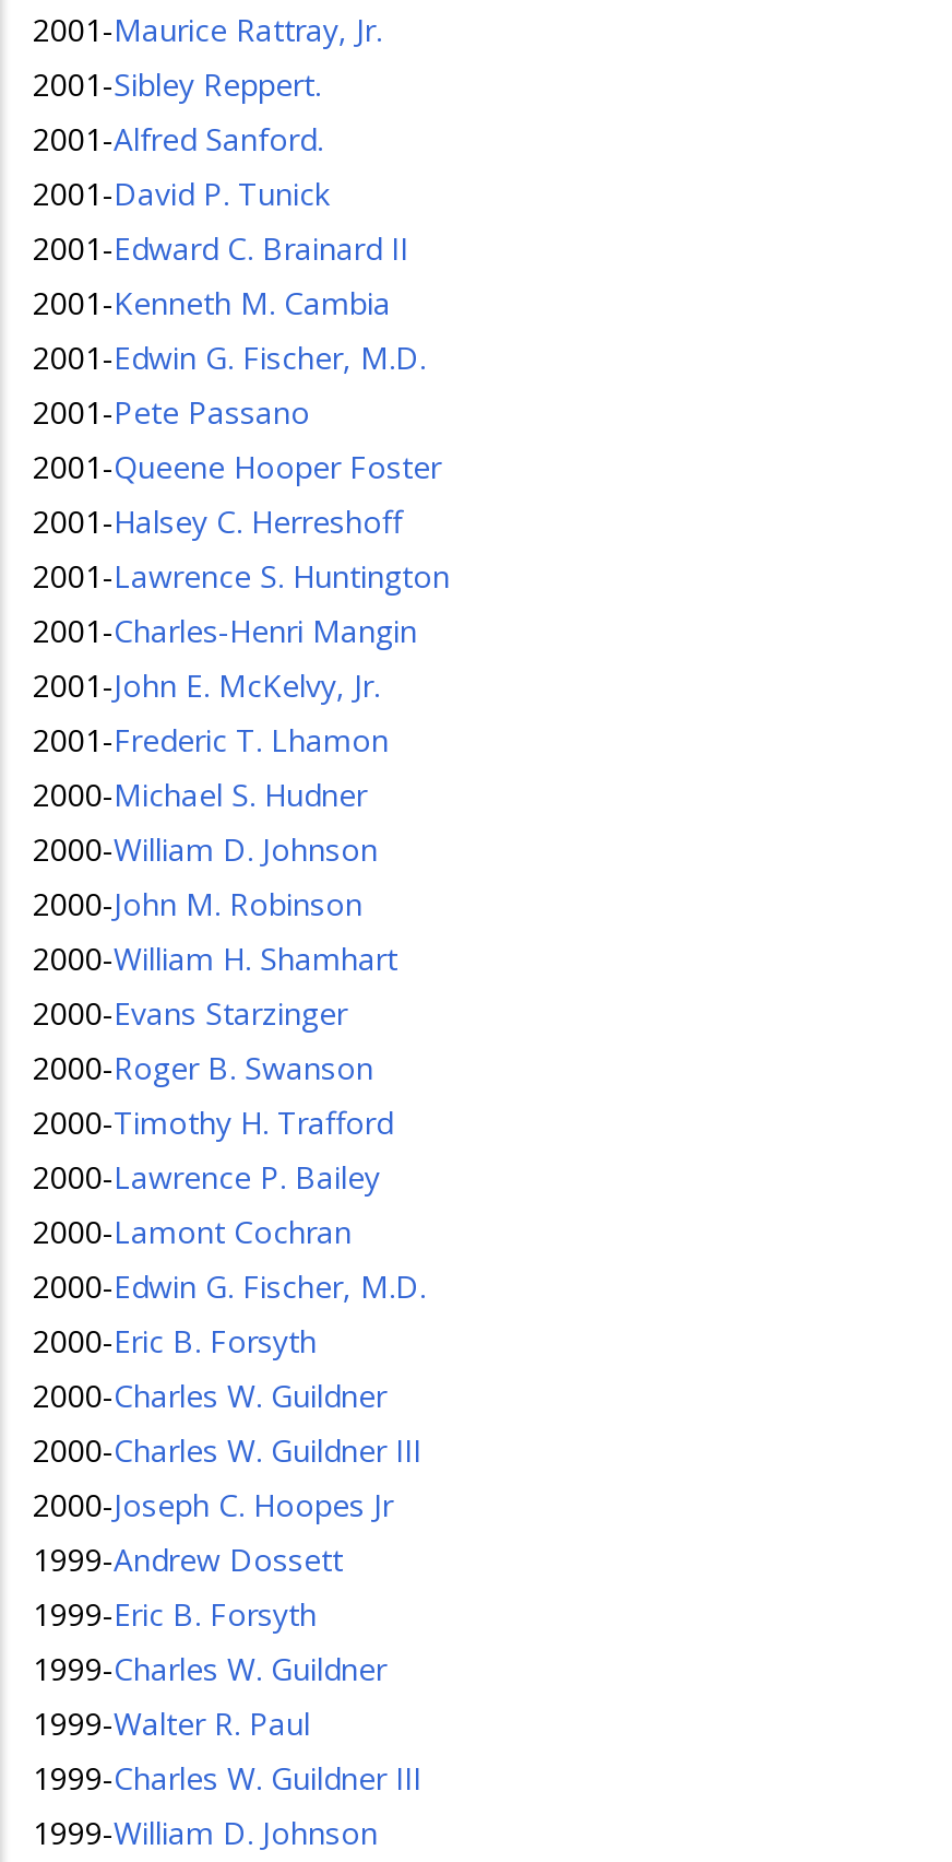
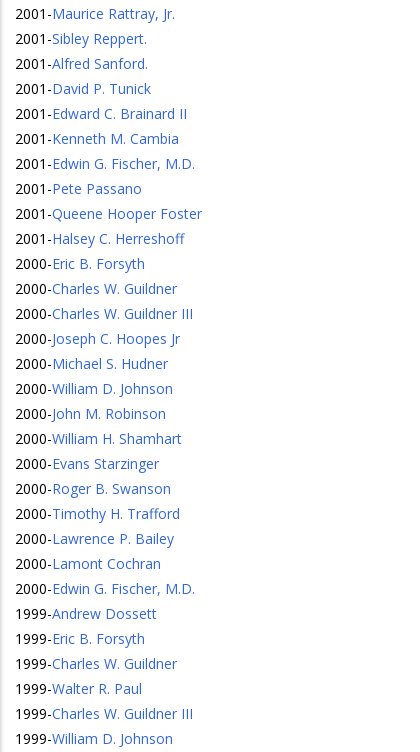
[33,555,450,761] 2001-Lawrence S. Huntington | 2001-Charles-Henri Mangin | 2001-John E. McKelvy, Jr. | 2001-Frederic T. Lhamon -> none
moved [33,1320,421,1525] -> [15,254,193,348]: 2000-Eric B. Forsyth | 2000-Charles W. Guildner | 2000-Charles W. Guildner III | 2000-Joseph C. Hoopes Jr

